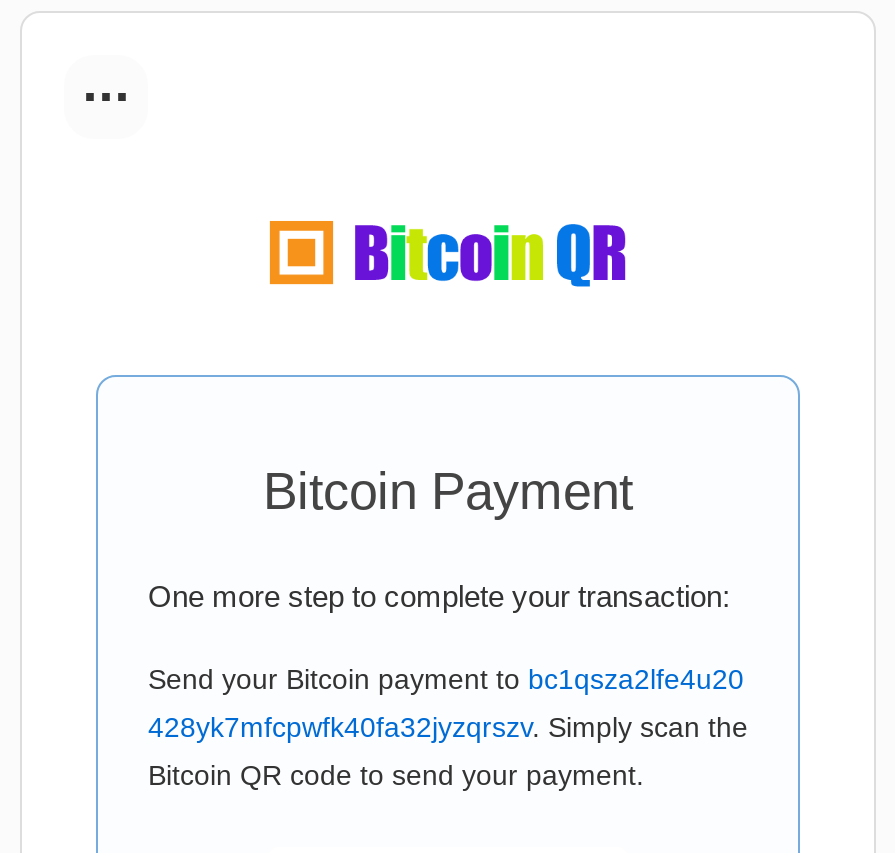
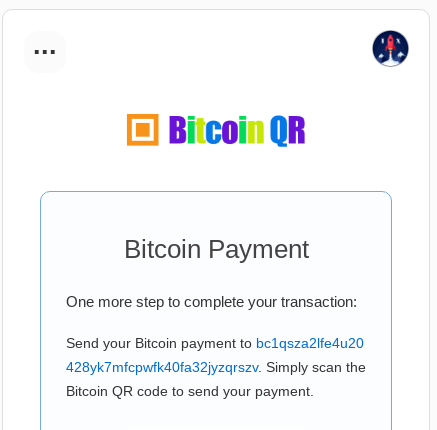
none -> [371,29,410,67] [image]

